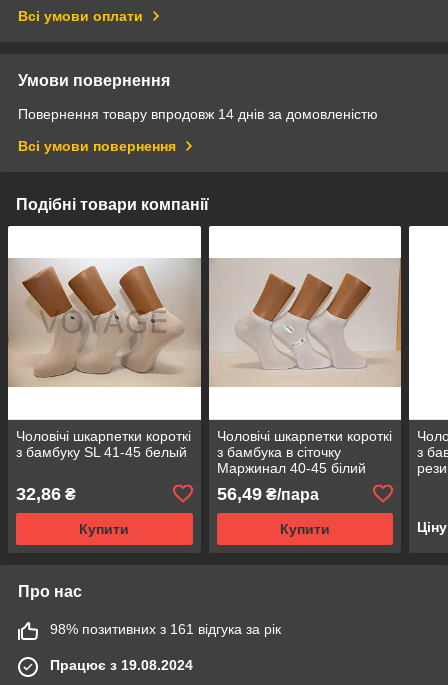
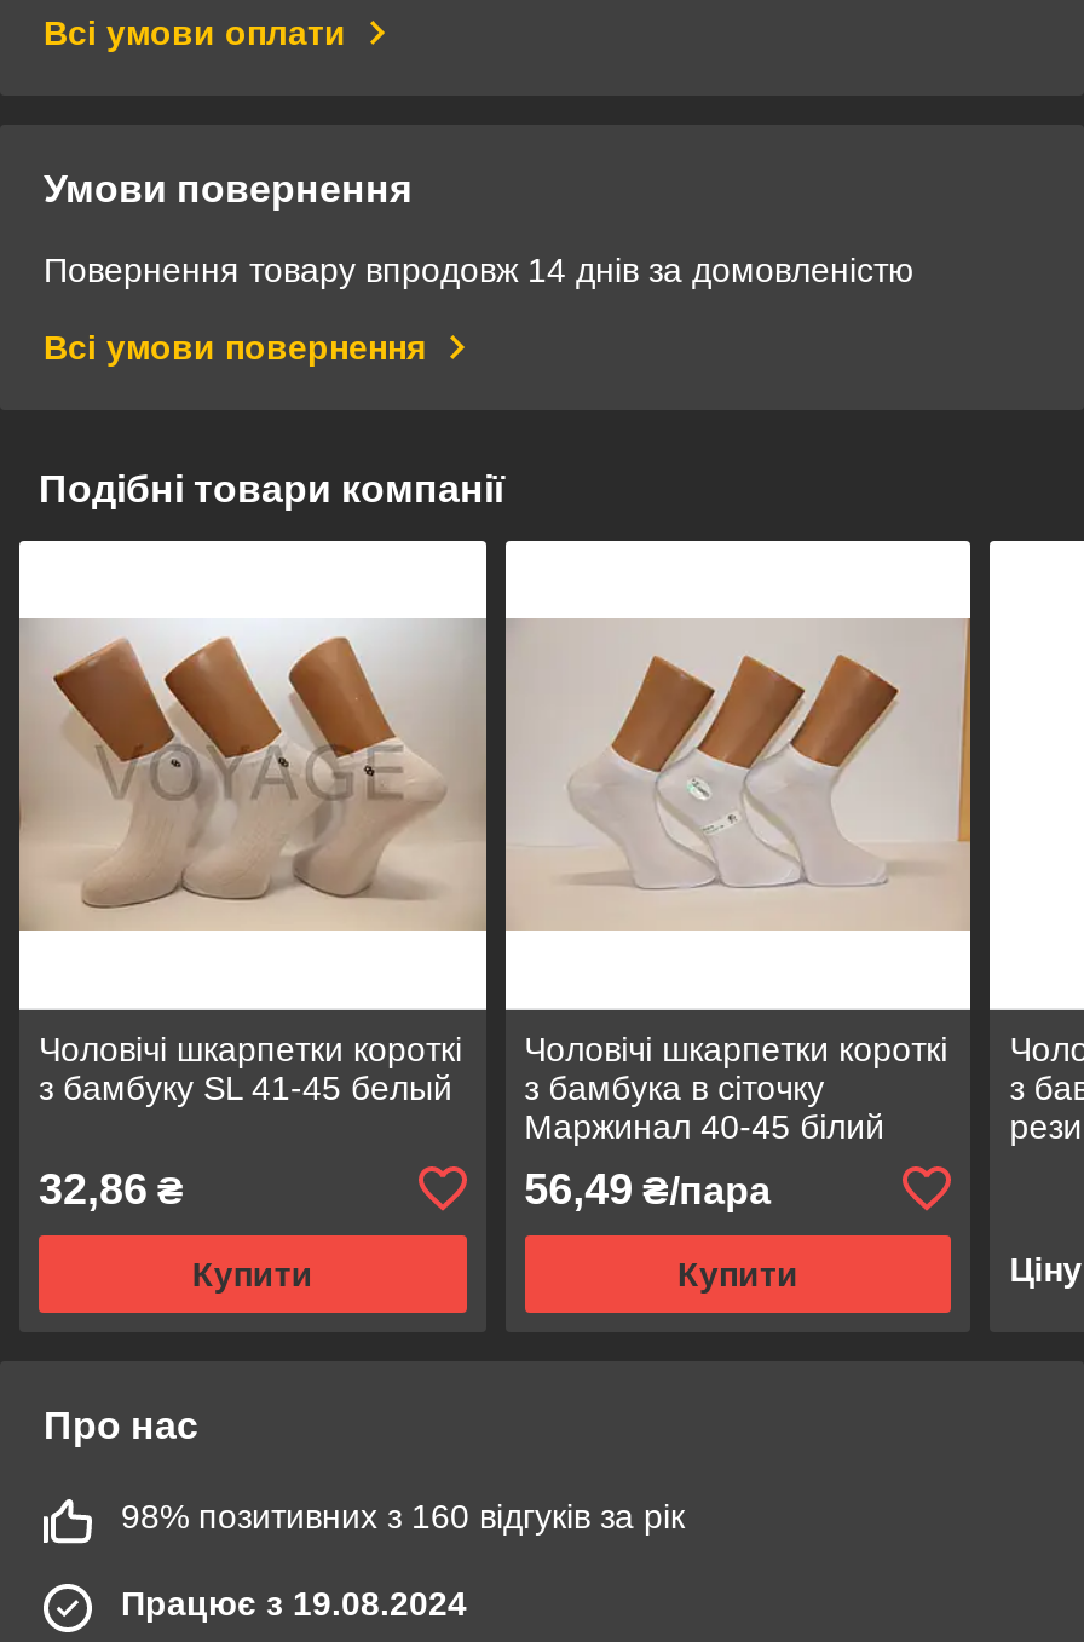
[50,621,281,637] 98% позитивних з 161 відгука за рік -> [121,1496,685,1535] 98% позитивних з 160 відгуків за рік

